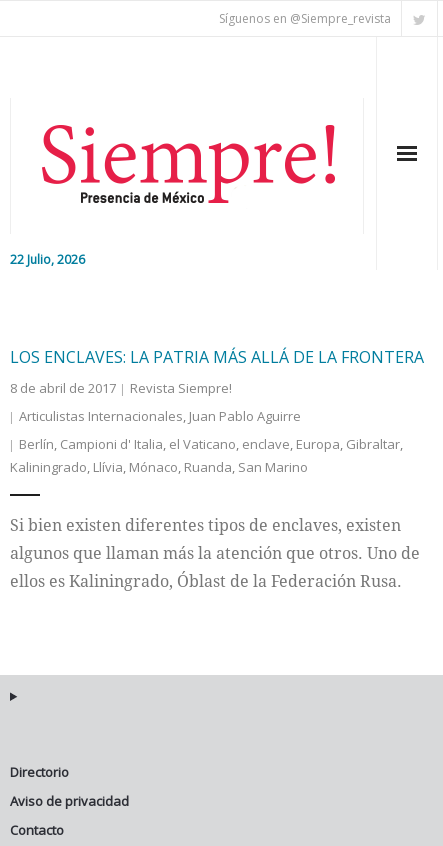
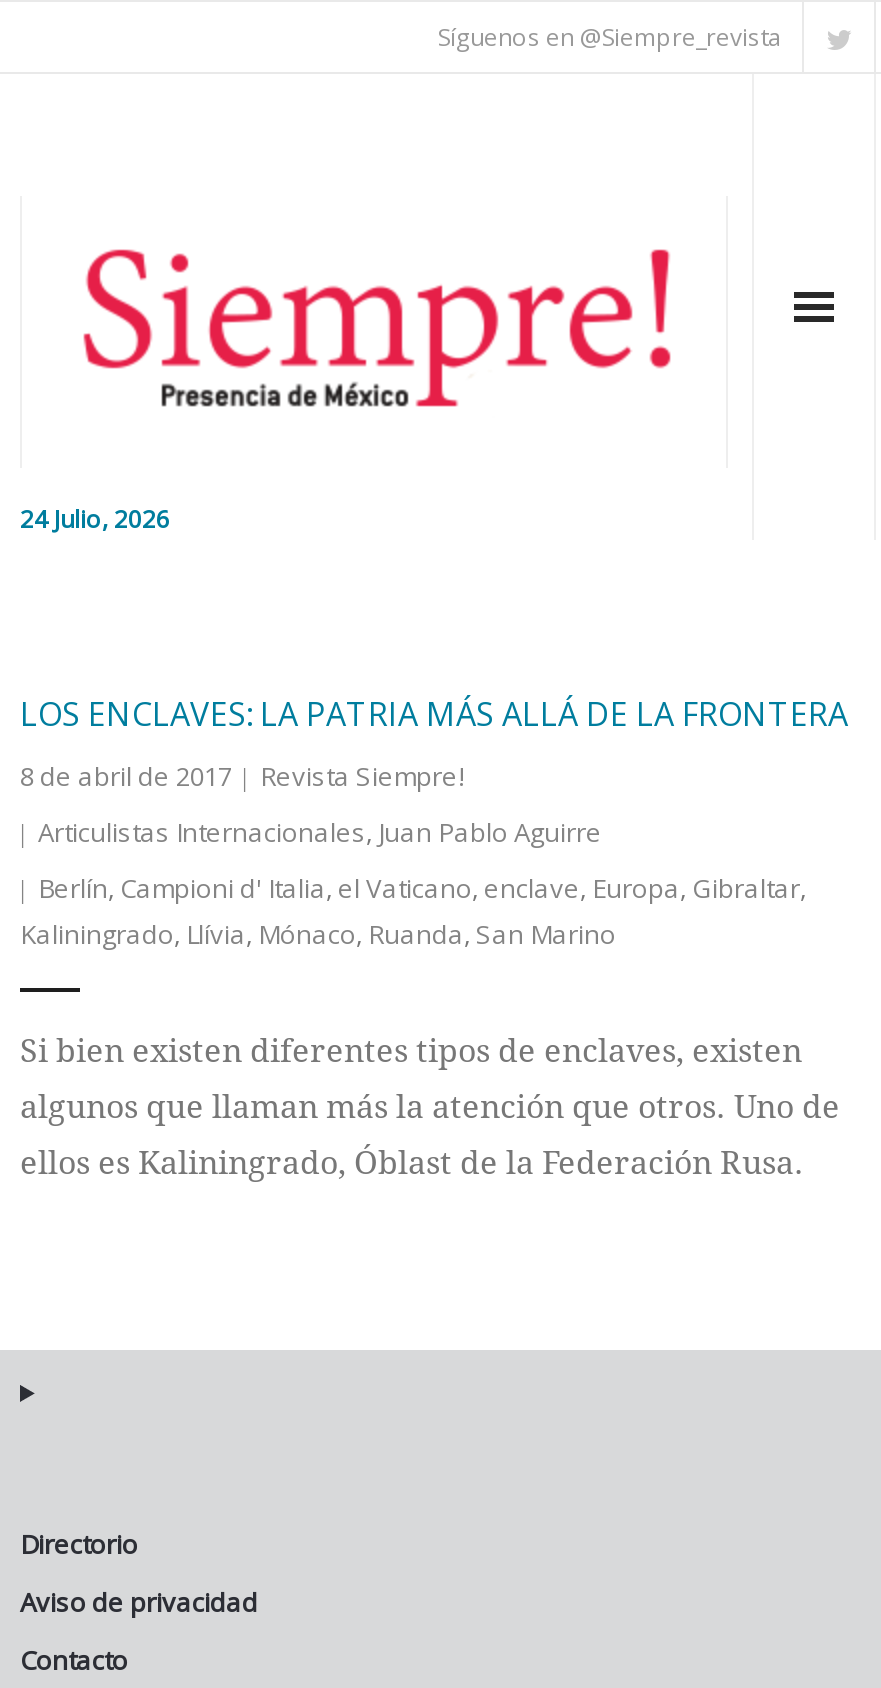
[10,251,85,268] 22 Julio, 2026 -> [20,502,170,536] 24 Julio, 2026

